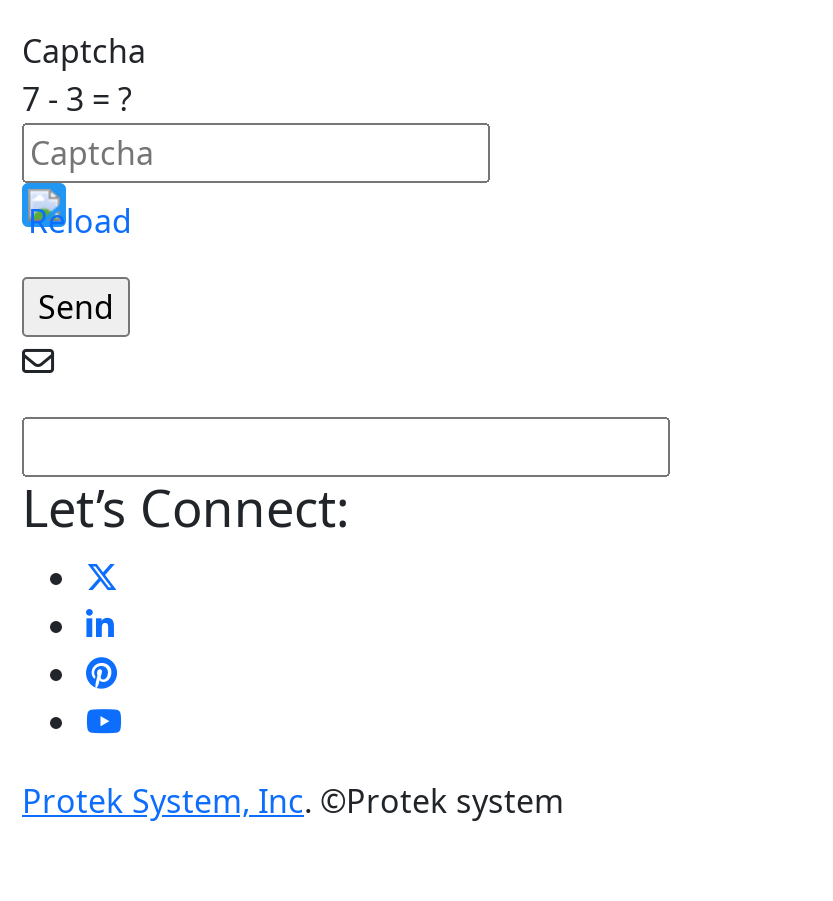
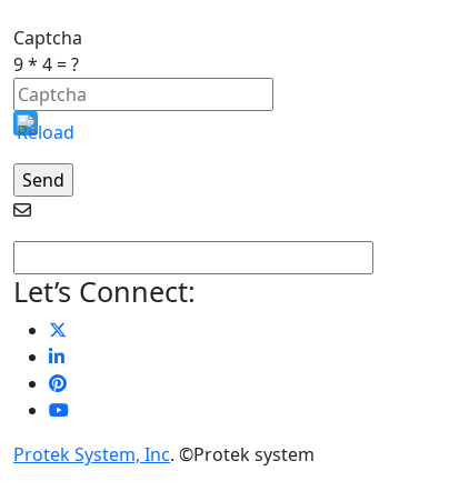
[22,78,132,122] 7 - 3 = ? -> [13,53,79,77] 9 * 4 = ?

